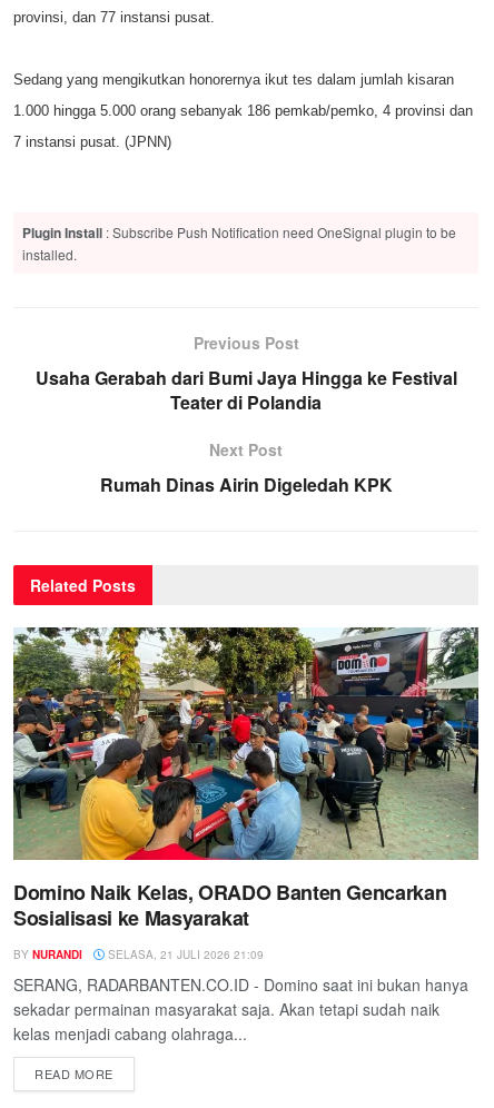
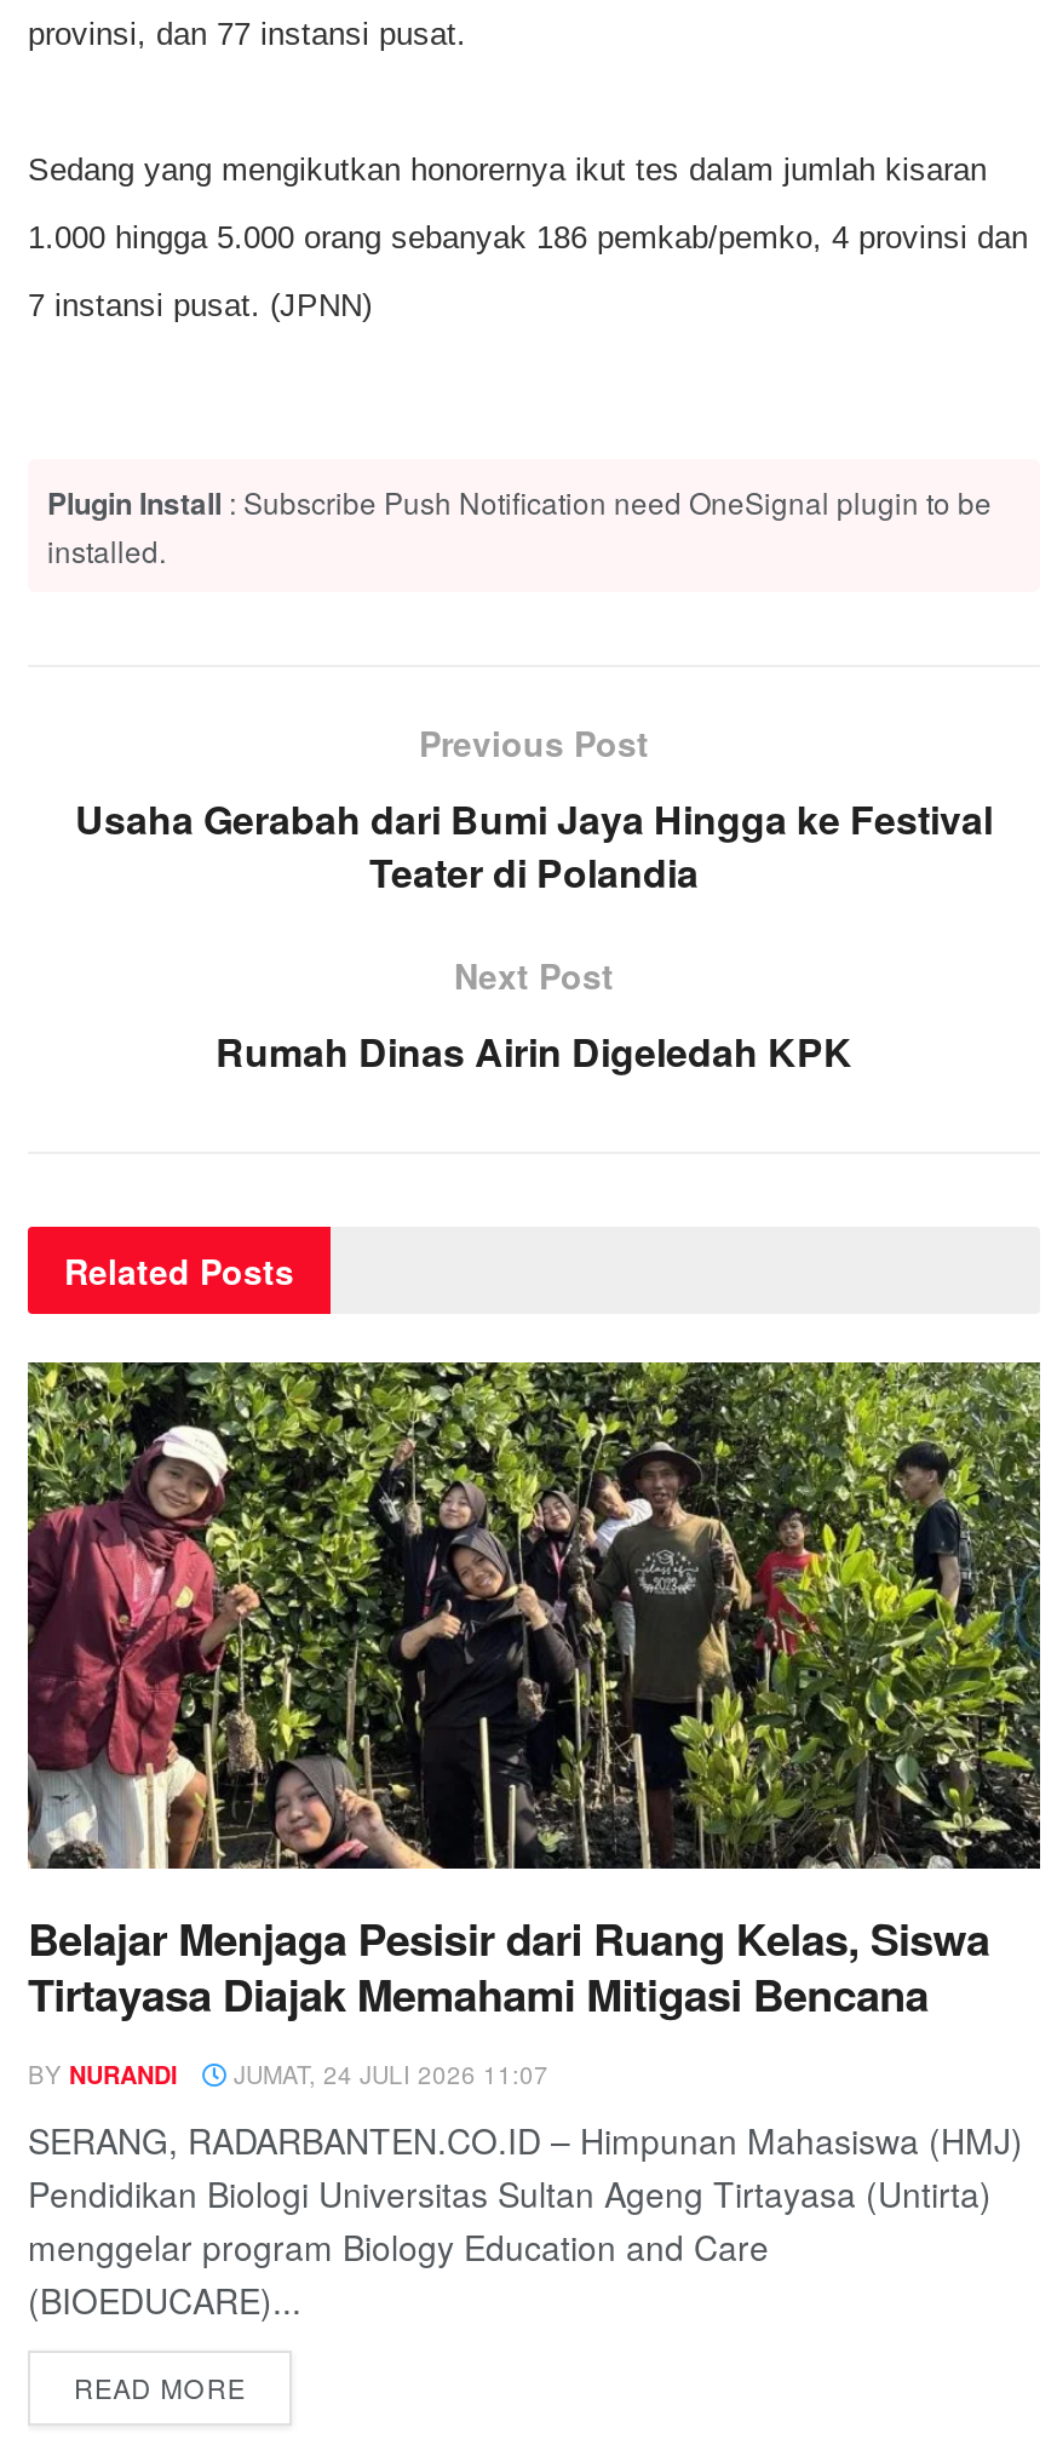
[12,626,478,932] [image] | Domino Naik Kelas, ORADO Banten Gencarkan | Sosialisasi ke Masyarakat -> [25,1360,1040,2027] [image] | Belajar Menjaga Pesisir dari Ruang Kelas, Siswa | Tirtayasa Diajak Memahami Mitigasi Bencana
[13,947,264,962] BY NURANDI SELASA, 21 JULI 2026 21:09 -> [28,2058,548,2092] BY NURANDI JUMAT, 24 JULI 2026 11:07
[13,974,468,1045] SERANG, RADARBANTEN.CO.ID - Domino saat ini bukan hanya | sekadar permainan masyarakat saja. Akan tetapi sudah naik | kelas menjadi cabang olahraga... -> [28,2116,1023,2324] SERANG, RADARBANTEN.CO.ID – Himpunan Mahasiswa (HMJ) | Pendidikan Biologi Universitas Sultan Ageng Tirtayasa (Untirta) | menggelar program Biology Education and Care | (BIOEDUCARE)...

